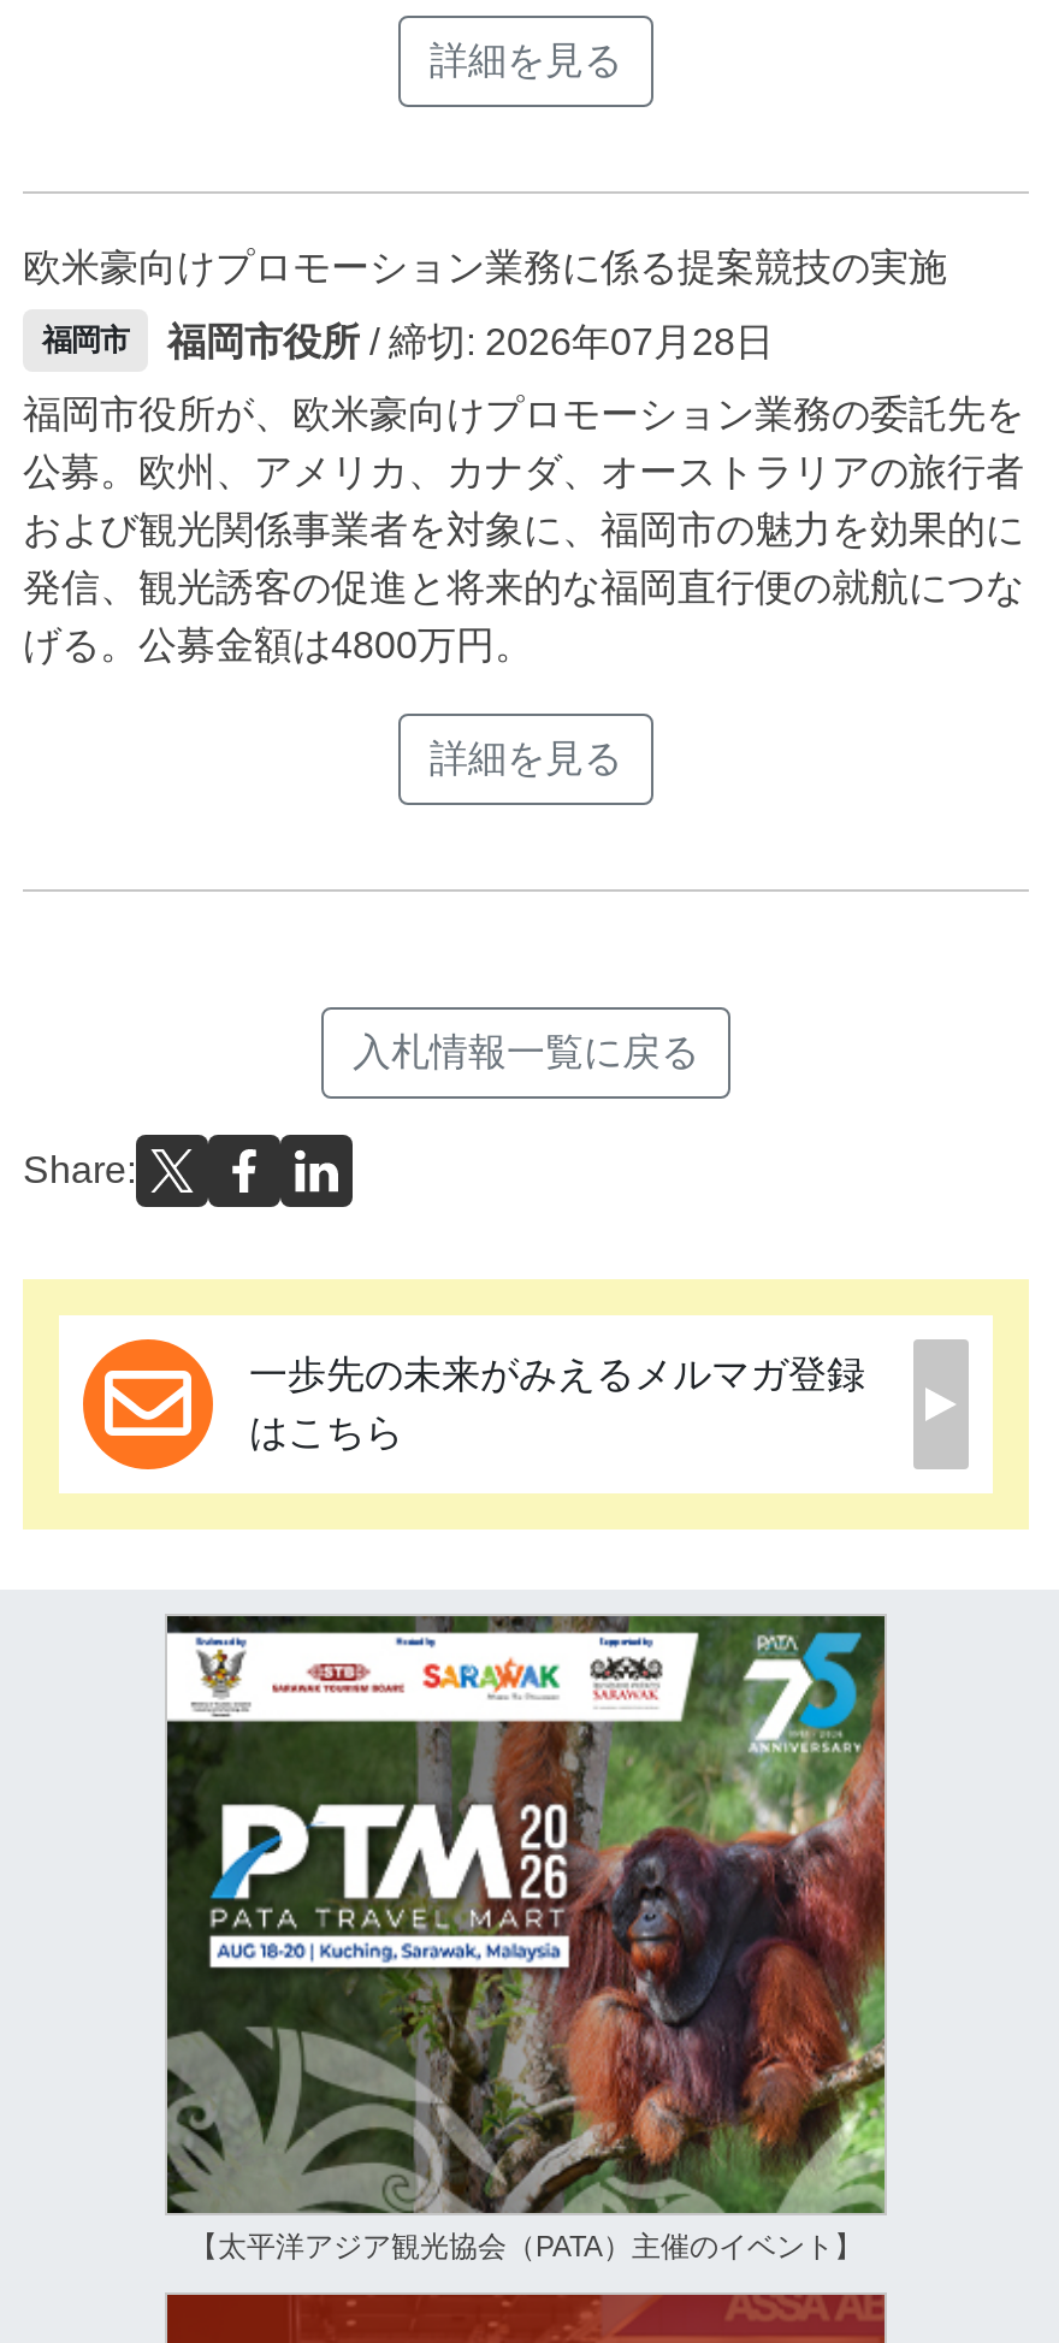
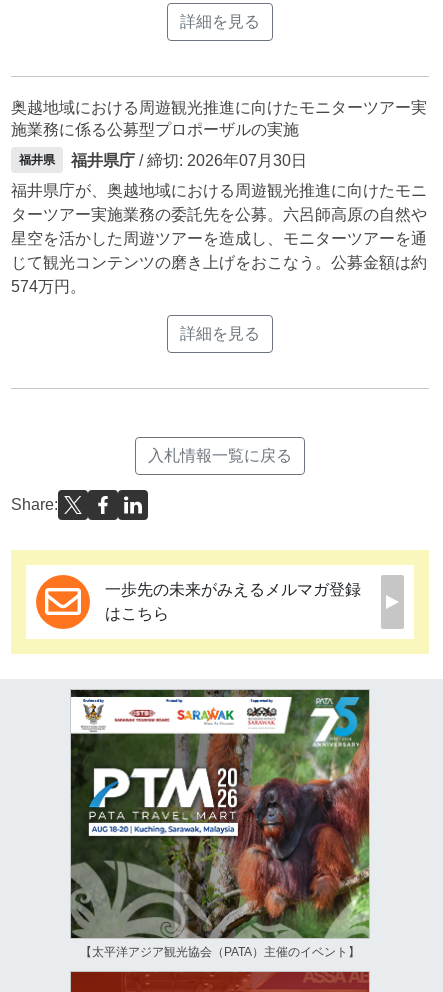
[23,247,947,288] 欧米豪向けプロモーション業務に係る提案競技の実施 -> [11,99,427,138] 奥越地域における周遊観光推進に向けたモニターツアー実 | 施業務に係る公募型プロポーザルの実施
[42,321,774,362] 福岡市 | 福岡市役所/ 締切: 2026年07月28日 -> [19,152,307,169] 福井県 | 福井県庁/ 締切: 2026年07月30日
[23,394,1024,665] 福岡市役所が、欧米豪向けプロモーション業務の委託先を | 公募。欧州、アメリカ、カナダ、オーストラリアの旅行者 | および観光関係事業者を対象に、福岡市の魅力を効果的に | 発信、観光誘客の促進と将来的な福岡直行便の就航につな | げる。公募金額は4800万円。 -> [11,182,427,295] 福井県庁が、奥越地域における周遊観光推進に向けたモニ | ターツアー実施業務の委託先を公募。六呂師高原の自然や | 星空を活かした周遊ツアーを造成し、モニターツアーを通 | じて観光コンテンツの磨き上げをおこなう。公募金額は約 | 574万円。

